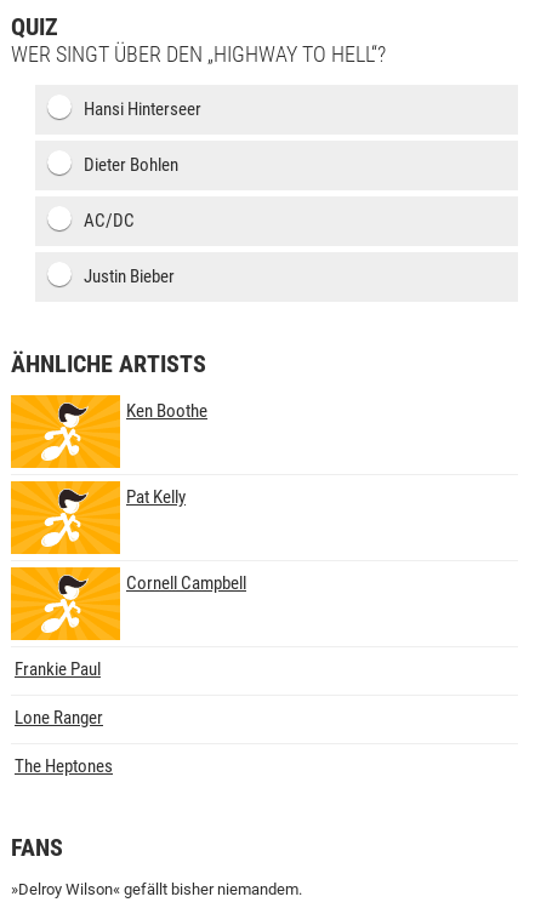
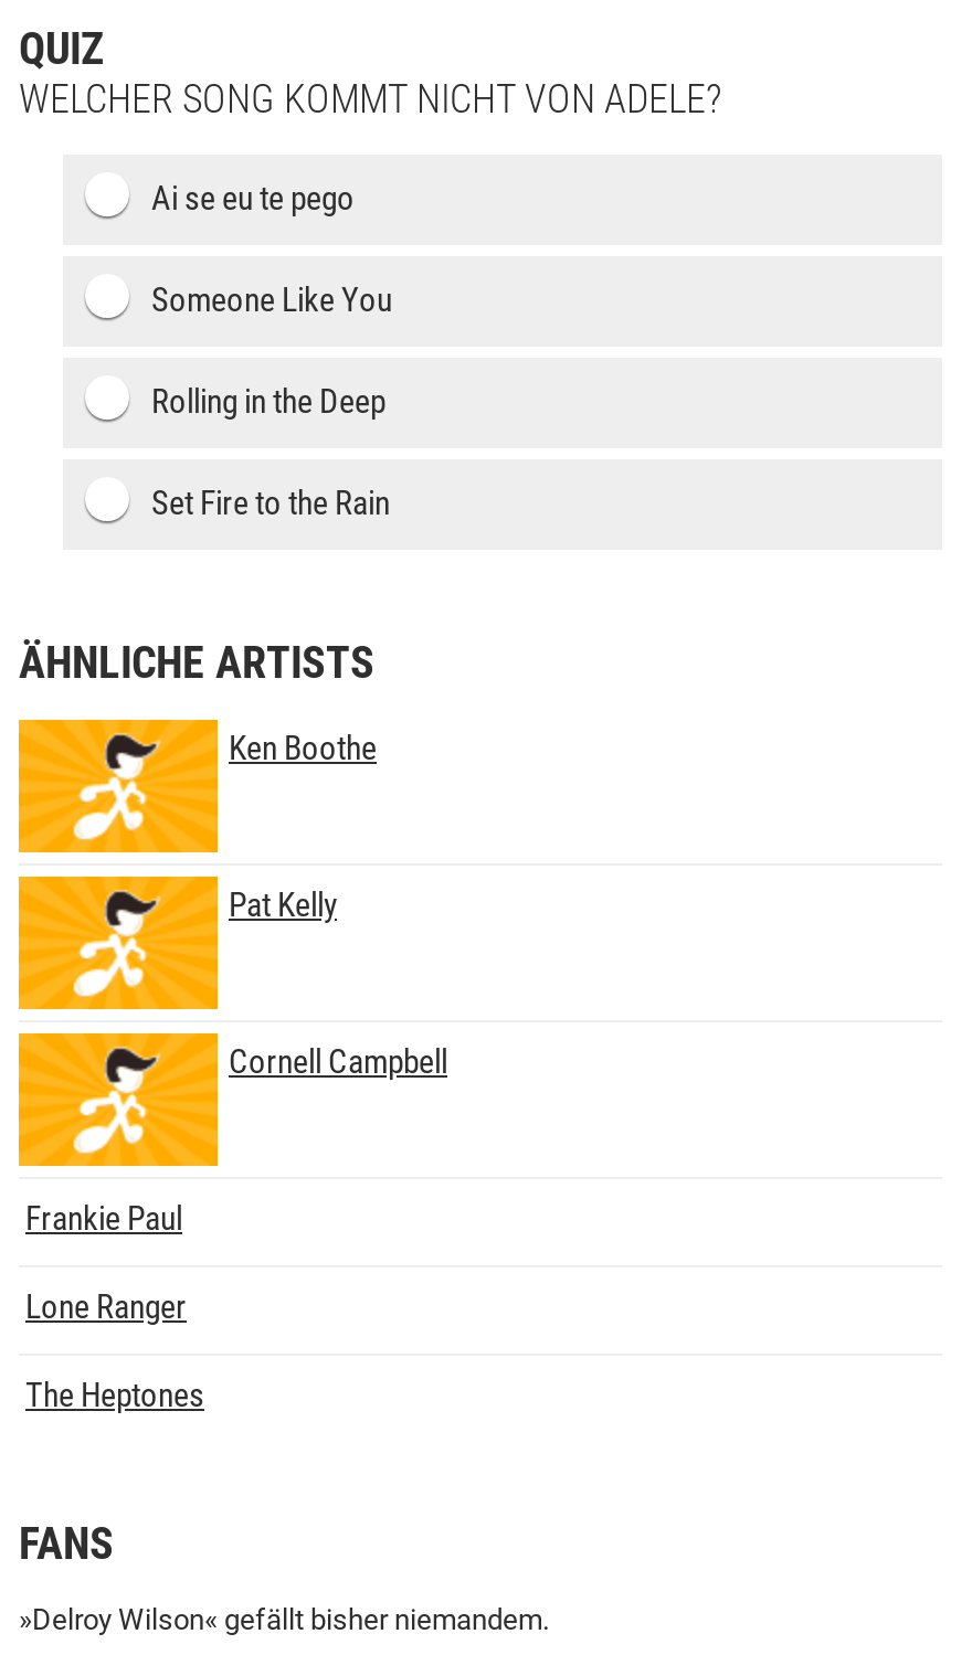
[11,41,386,67] WER SINGT ÜBER DEN „HIGHWAY TO HELL“? -> [19,75,721,121] WELCHER SONG KOMMT NICHT VON ADELE?
[84,98,201,120] Hansi Hinterseer -> [151,179,355,219] Ai se eu te pego
[84,154,178,176] Dieter Bohlen -> [151,280,392,320] Someone Like You
[84,210,135,232] AC/DC -> [151,382,385,422] Rolling in the Deep
[84,265,175,287] Justin Bieber -> [151,484,390,523] Set Fire to the Rain

